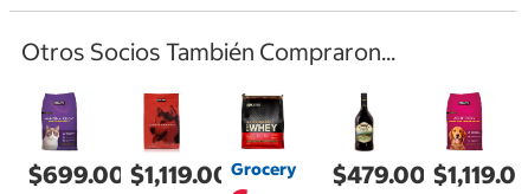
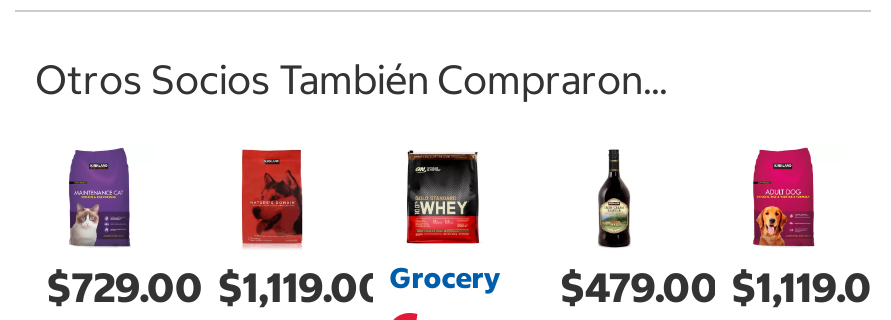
[28,160,125,189] $699.00 -> [47,262,203,312] $729.00

